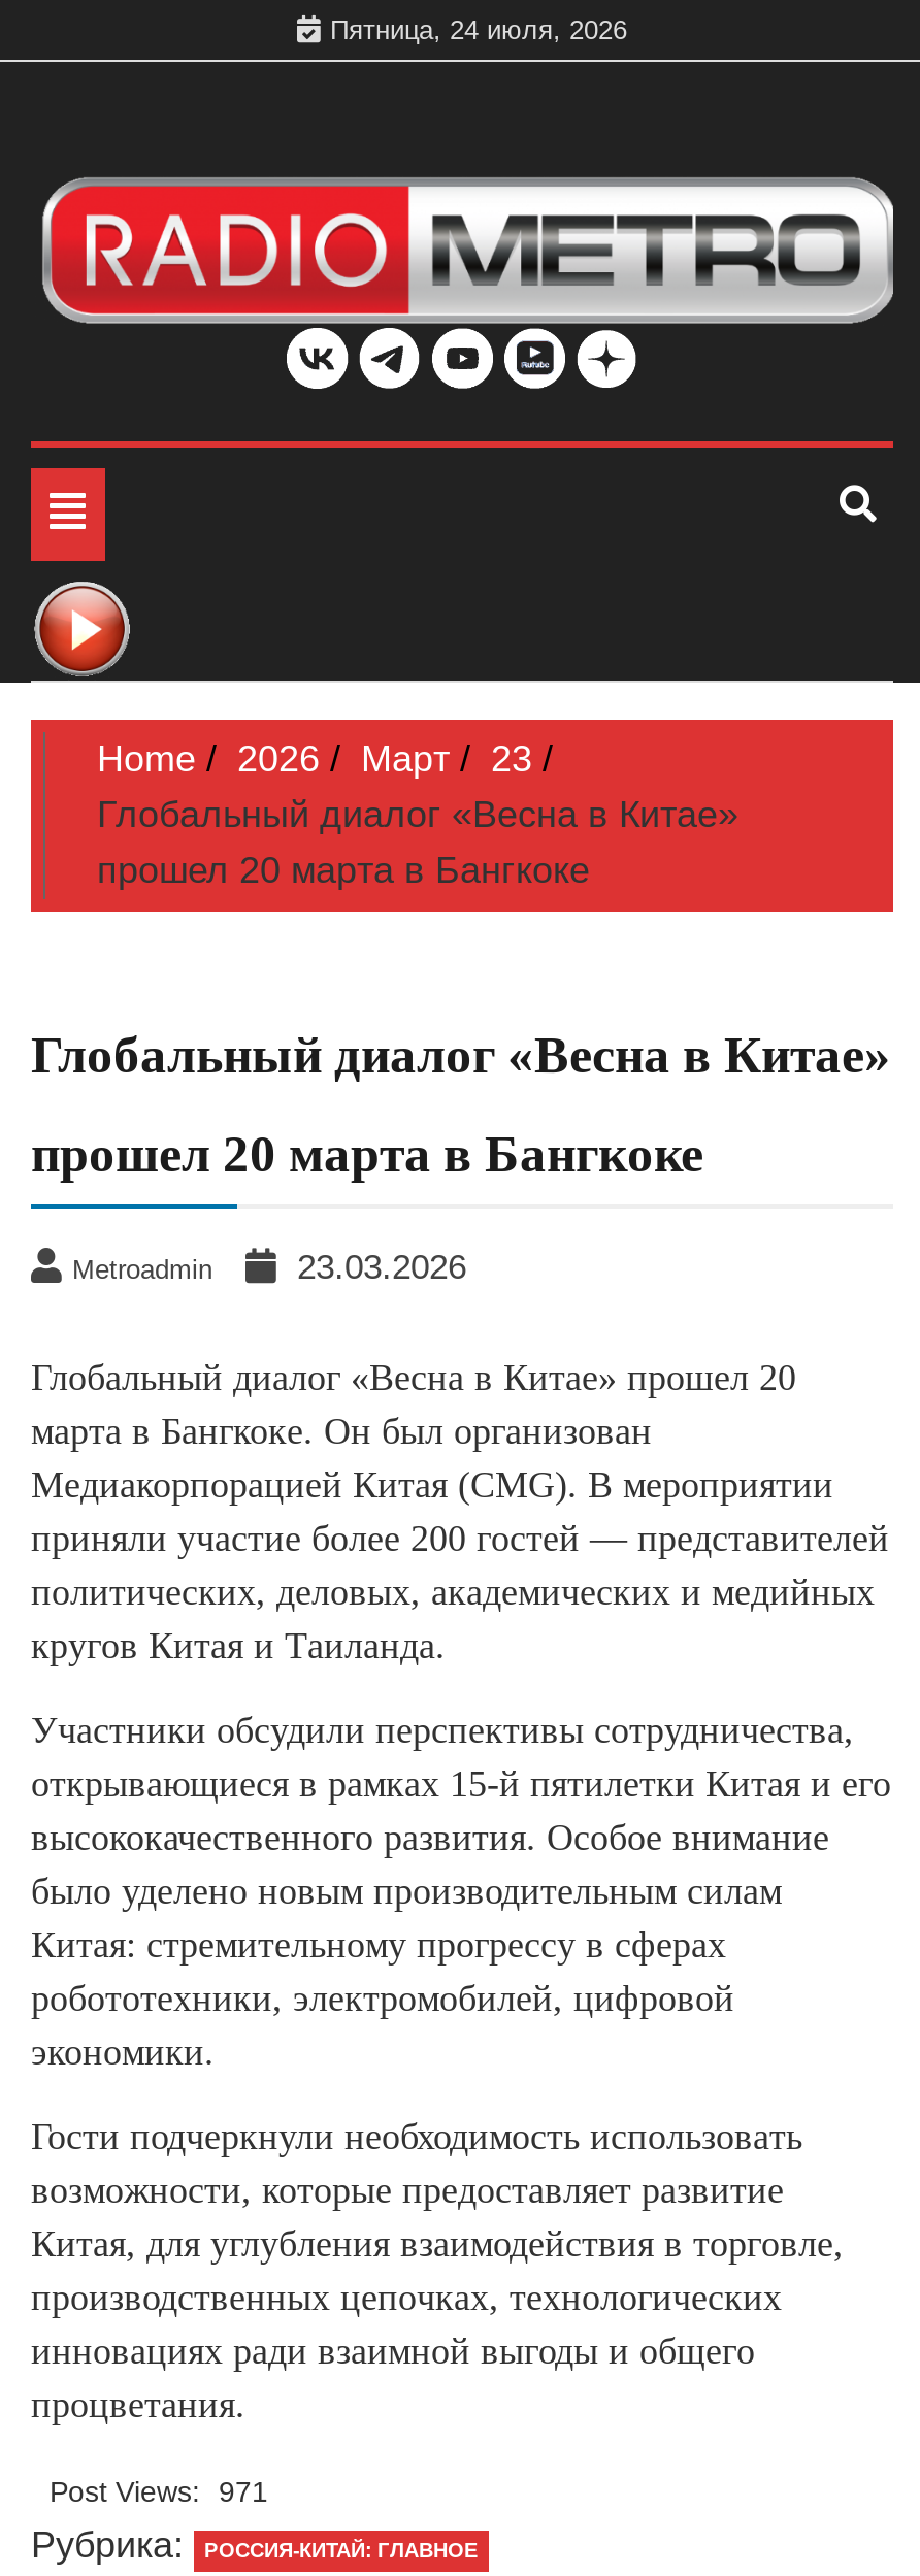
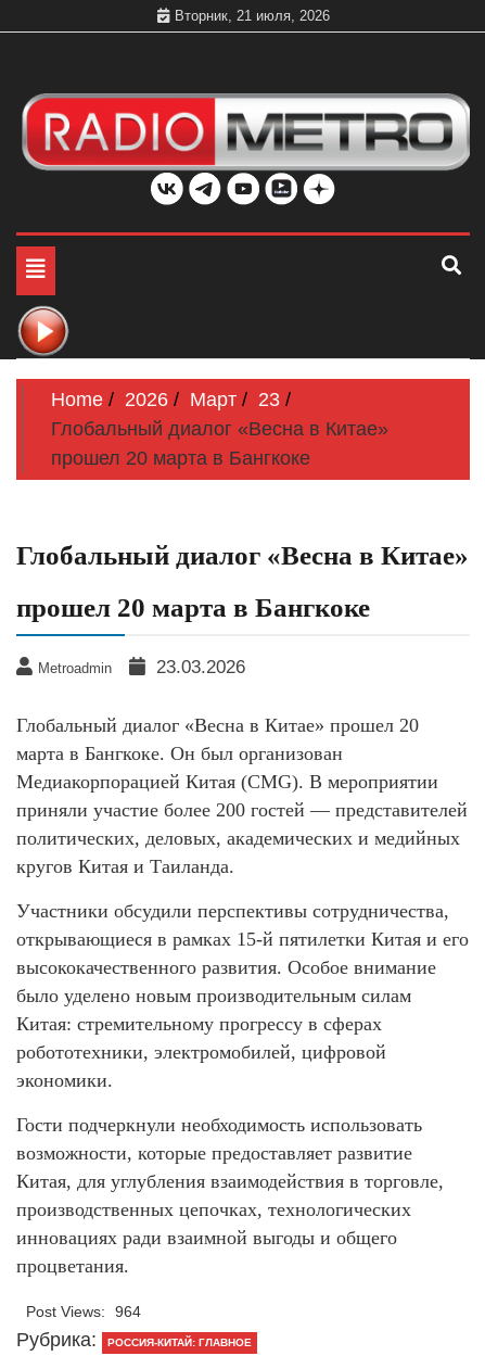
[330,14,627,45] Пятница, 24 июля, 2026 -> [174,8,329,24] Вторник, 21 июля, 2026
[50,2475,268,2508] Post Views: 971 -> [26,1303,141,1320] Post Views: 964

